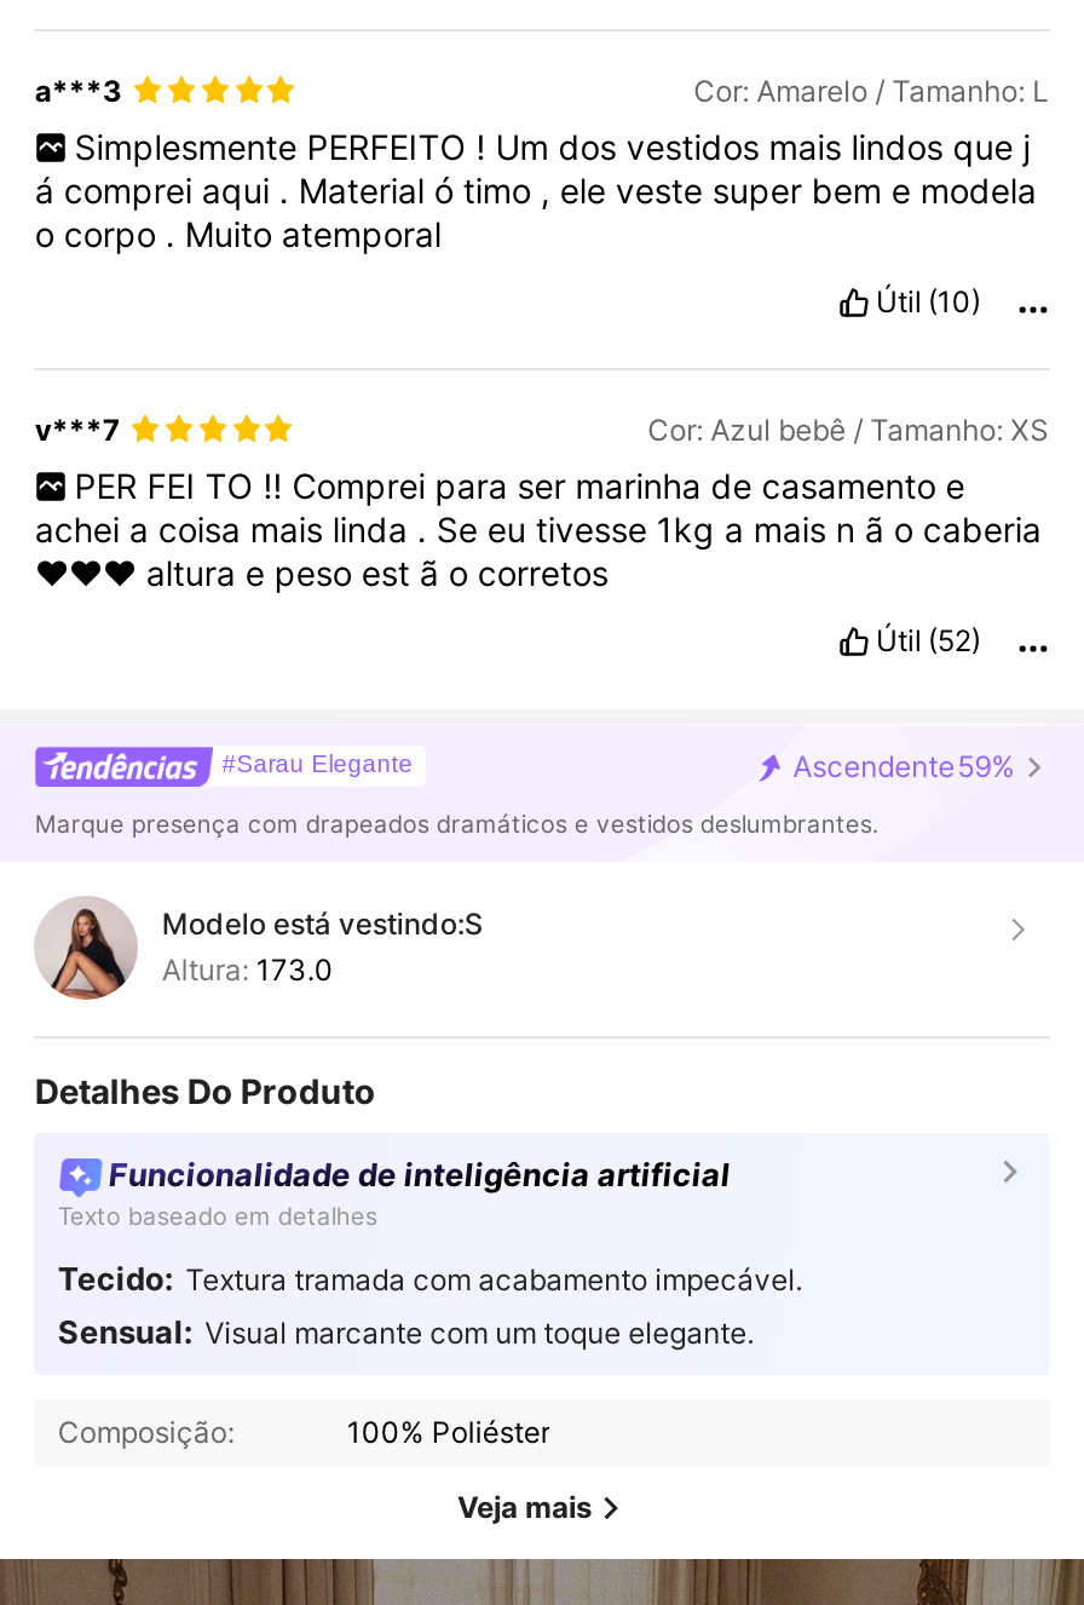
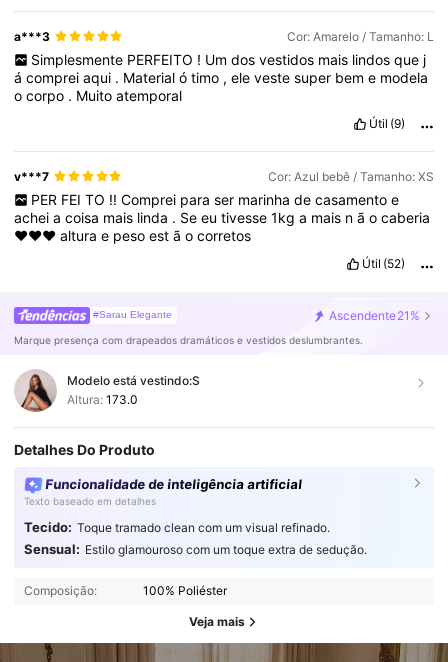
[876,283,981,319] Útil (10) -> [369,116,405,131] Útil (9)
[793,747,1016,783] Ascendente59% -> [329,308,420,323] Ascendente21%
[58,1259,802,1351] Tecido: Textura tramada com acabamento impecável. | Sensual: Visual marcante com um toque elegante. -> [24,519,367,557] Tecido: Toque tramado clean com um visual refinado. | Sensual: Estilo glamouroso com um toque extra de sedução.

